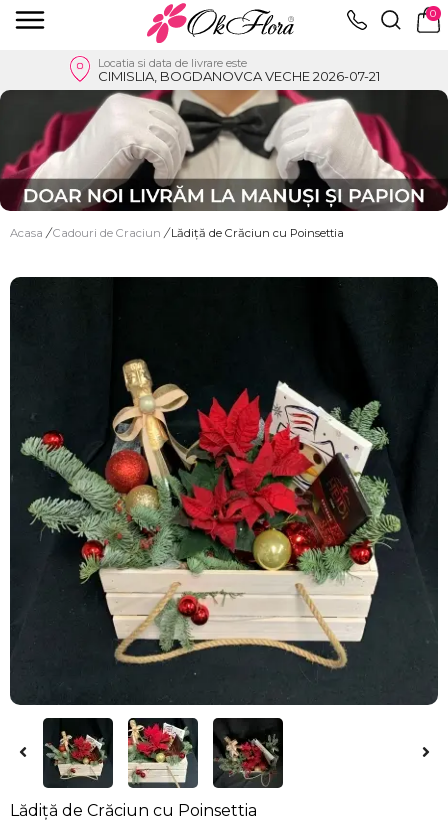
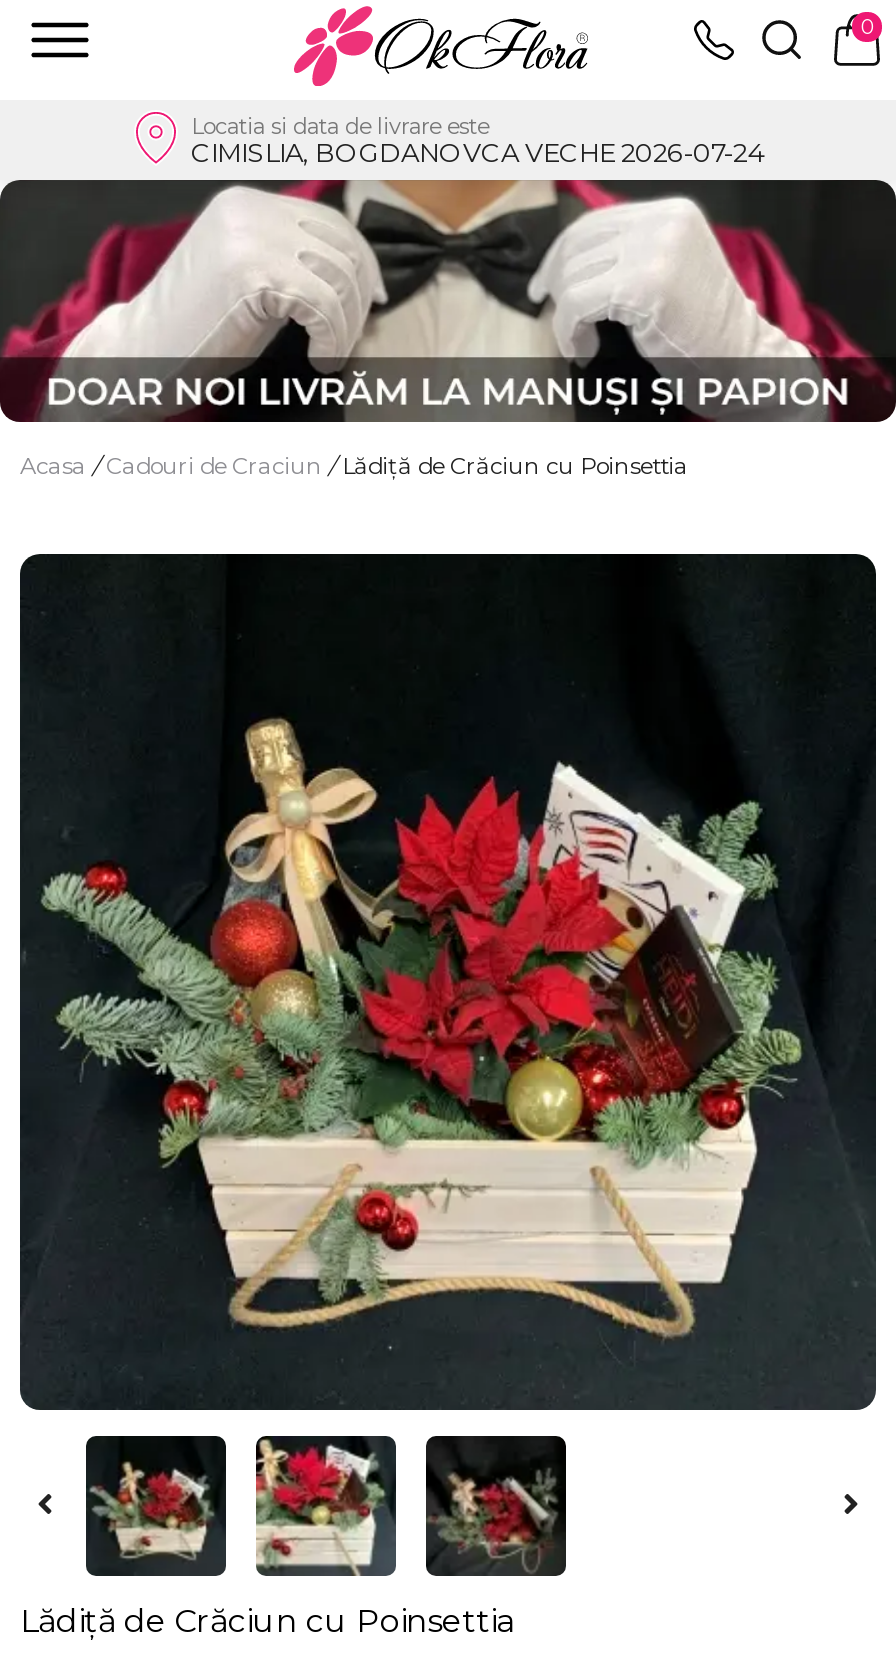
[97,68,379,84] CIMISLIA, BOGDANOVCA VECHE 2026-07-21 -> [191,135,763,167] CIMISLIA, BOGDANOVCA VECHE 2026-07-24

